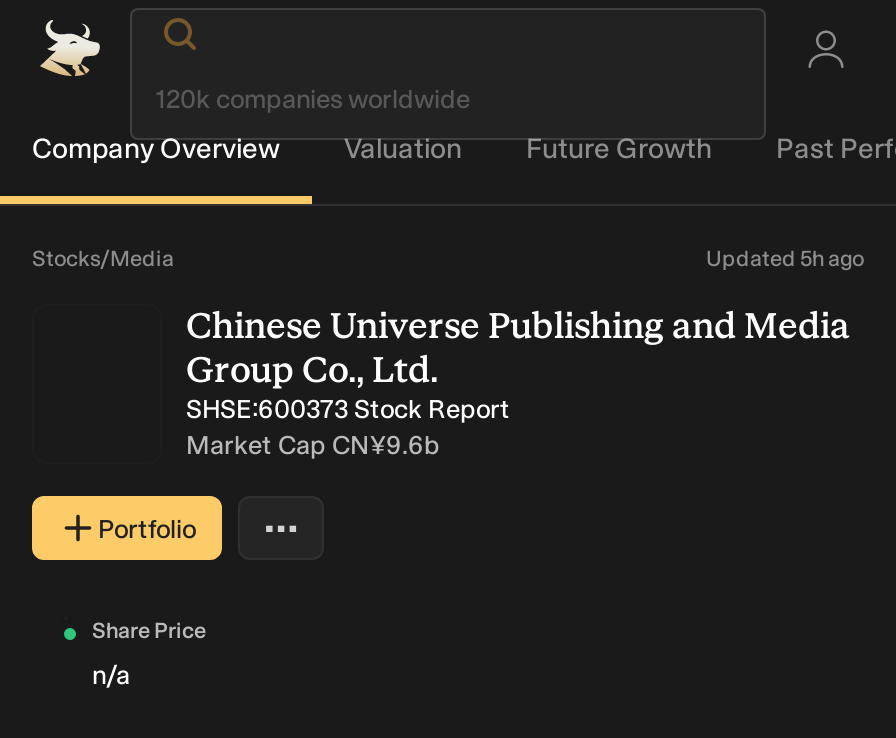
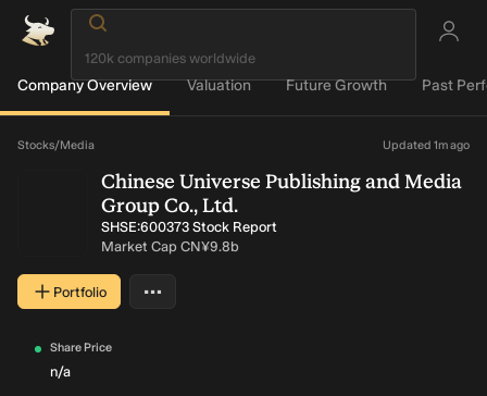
[706,246,864,272] Updated 5h ago -> [383,138,470,152] Updated 1m ago
[186,430,440,460] Market Cap CN¥9.6b -> [101,238,239,255] Market Cap CN¥9.8b

